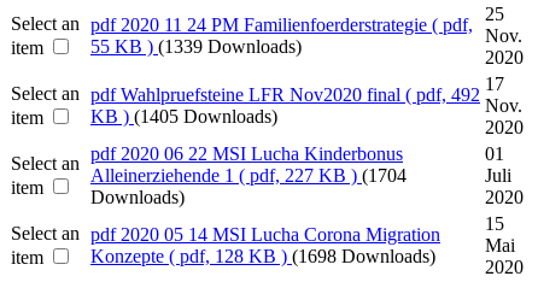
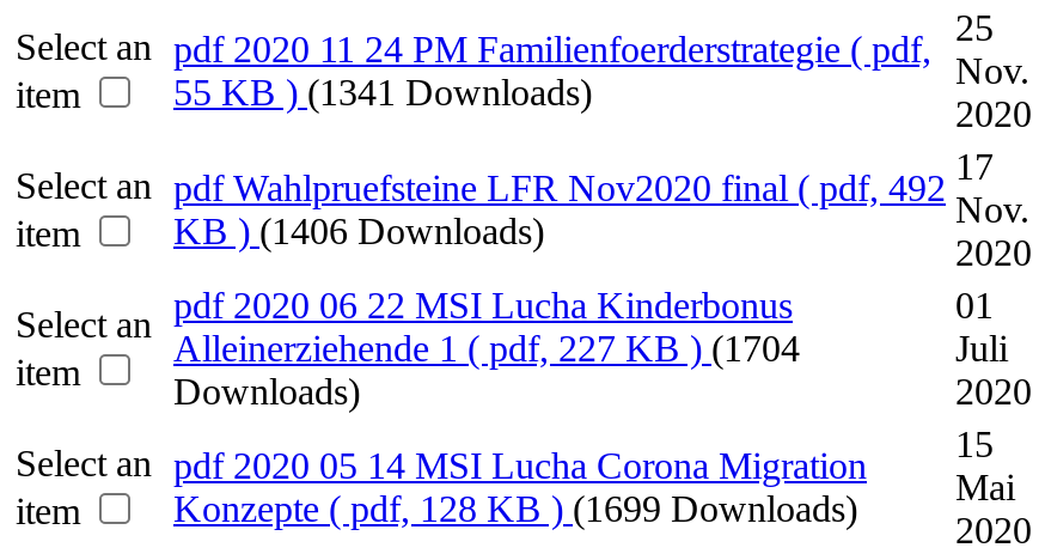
[90,37,302,57] 55 KB ) (1339 Downloads) -> [173,73,592,113] 55 KB ) (1341 Downloads)
[90,107,277,127] KB ) (1405 Downloads) -> [173,212,544,252] KB ) (1406 Downloads)
[90,246,435,267] Konzepte ( pdf, 128 KB ) (1698 Downloads) -> [173,489,857,530] Konzepte ( pdf, 128 KB ) (1699 Downloads)

